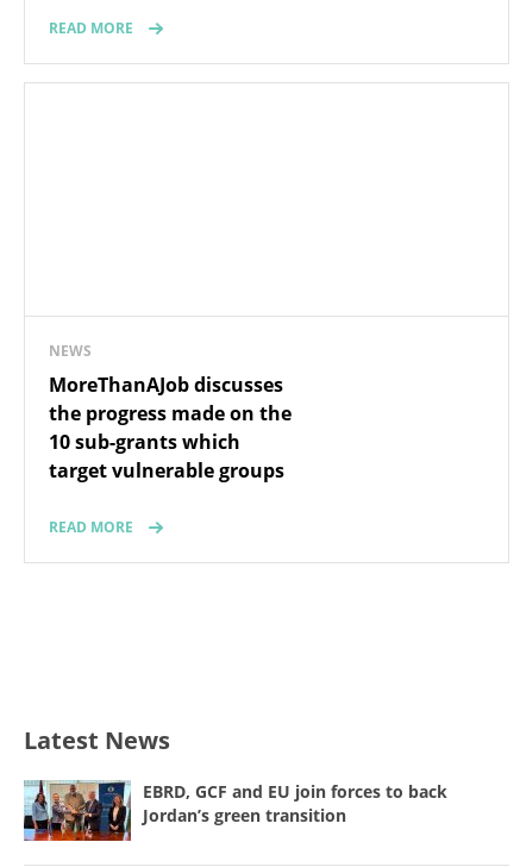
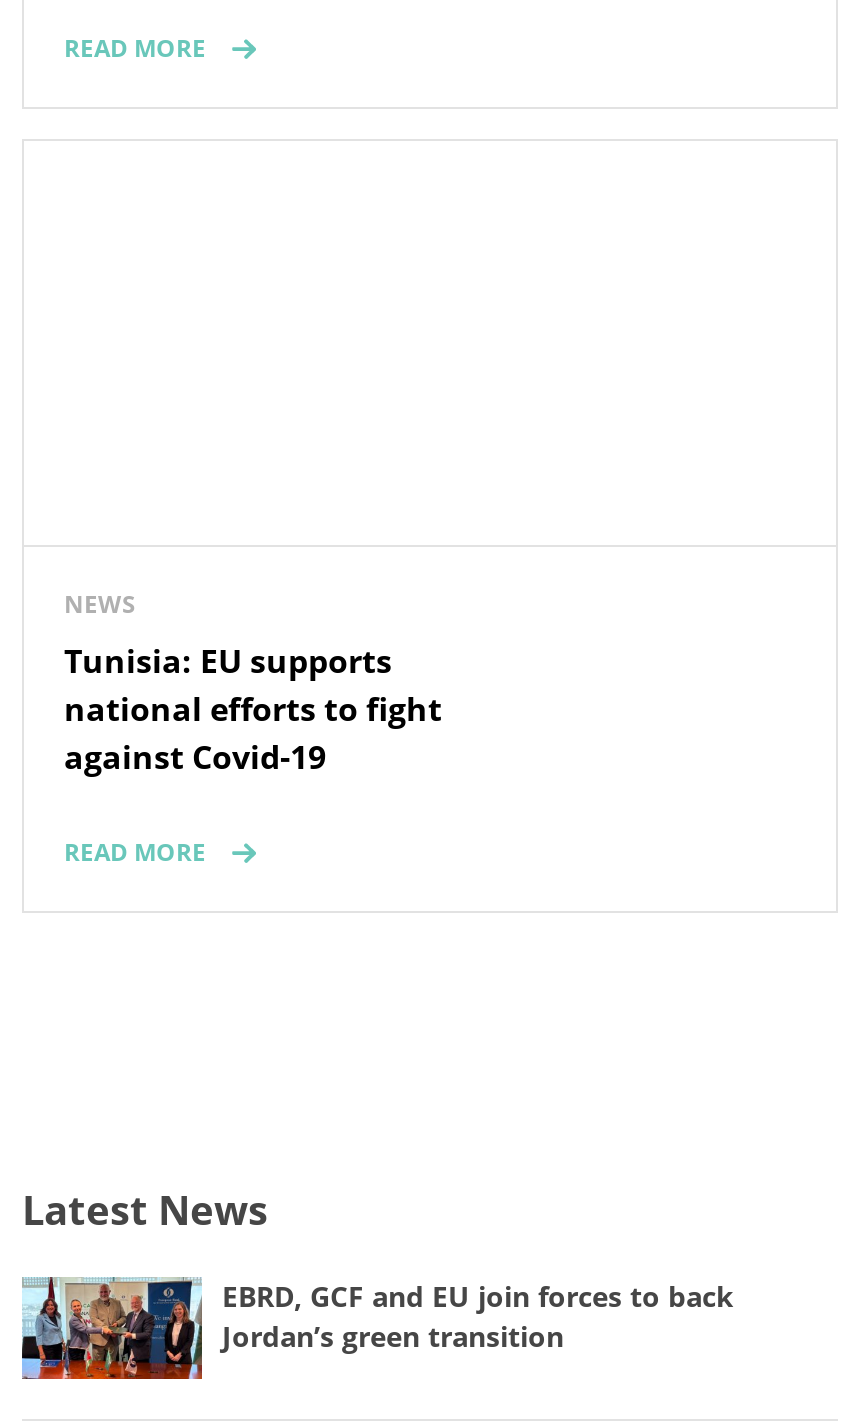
[49,372,292,484] MoreThanAJob discusses | the progress made on the | 10 sub-grants which | target vulnerable groups -> [64,640,442,780] Tunisia: EU supports | national efforts to fight | against Covid-19

